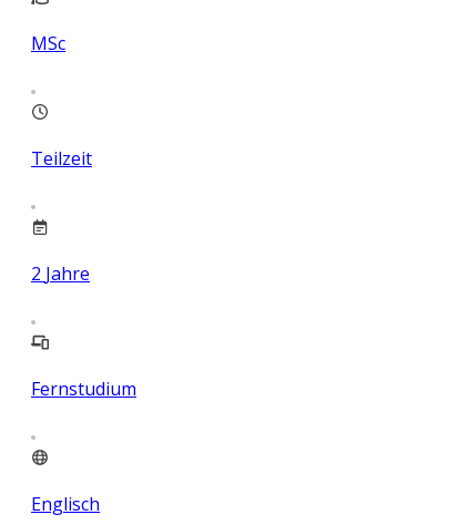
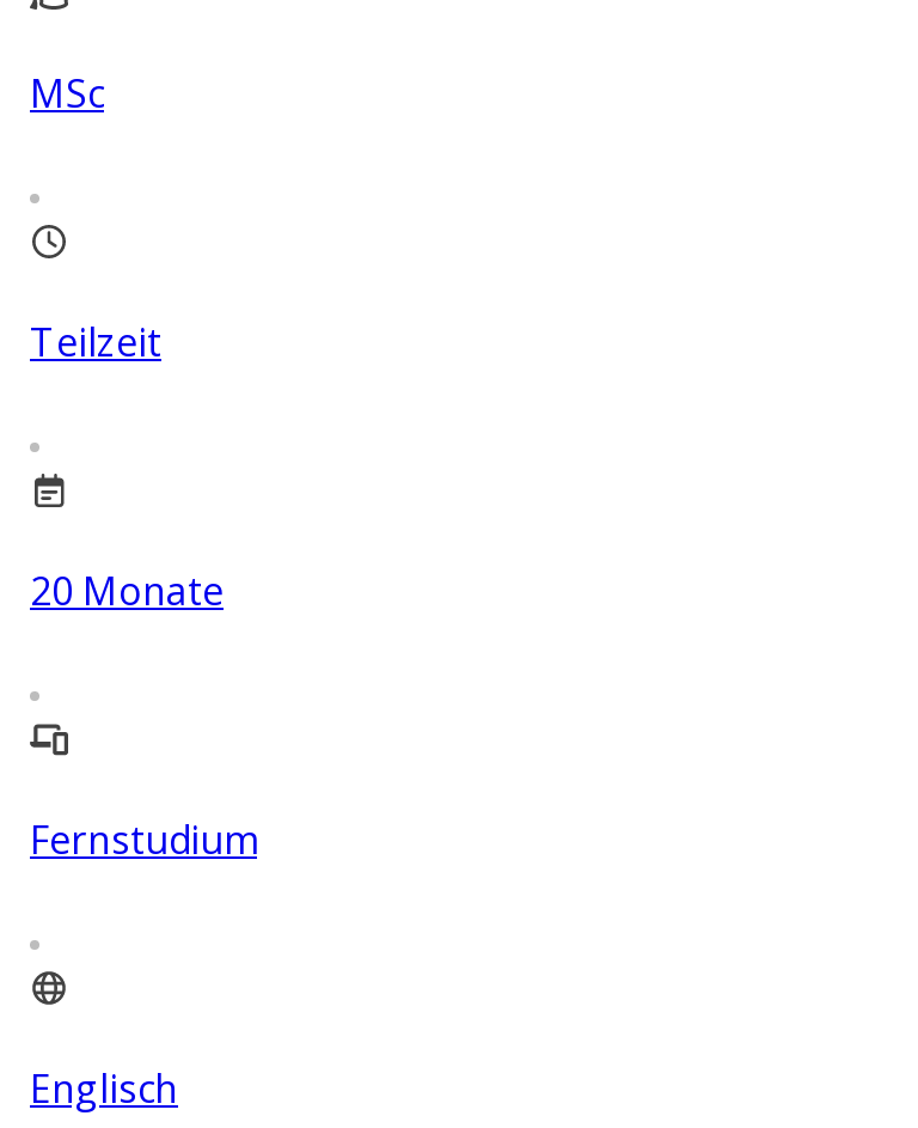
[31,261,90,285] 2 Jahre -> [30,564,224,616] 20 Monate

